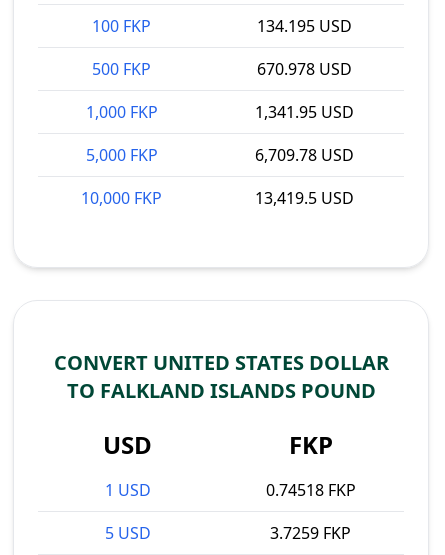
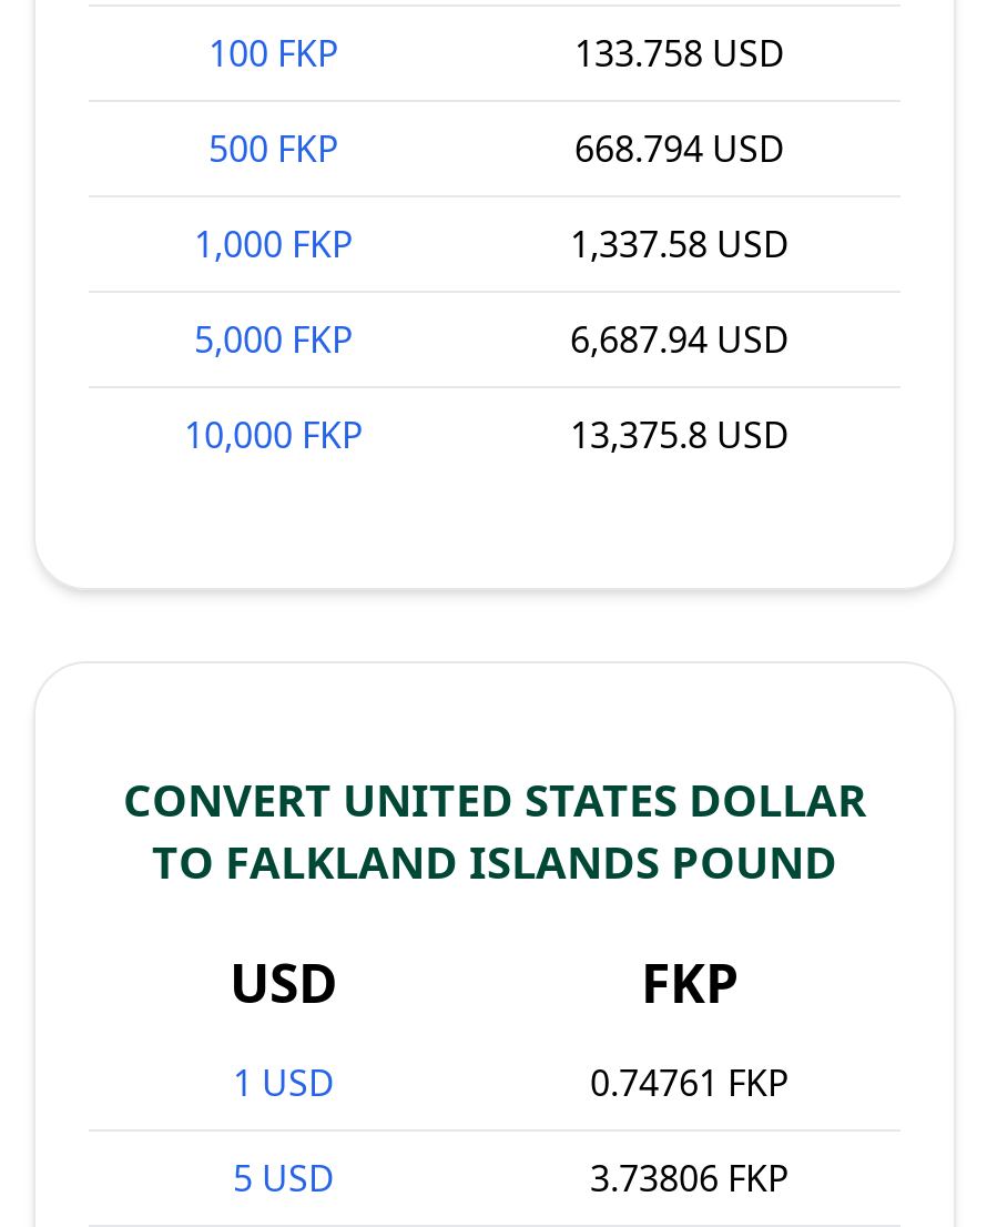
[257,15,352,37] 134.195 USD -> [574,29,785,78] 133.758 USD
[257,58,352,80] 670.978 USD -> [574,124,785,173] 668.794 USD
[255,101,354,123] 1,341.95 USD -> [570,220,790,268] 1,337.58 USD
[255,144,354,166] 6,709.78 USD -> [570,315,790,364] 6,687.94 USD
[255,187,354,209] 13,419.5 USD -> [570,410,790,459] 13,375.8 USD
[265,479,355,501] 0.74518 FKP -> [590,1058,790,1107] 0.74761 FKP
[270,522,351,544] 3.7259 FKP -> [590,1154,790,1203] 3.73806 FKP

